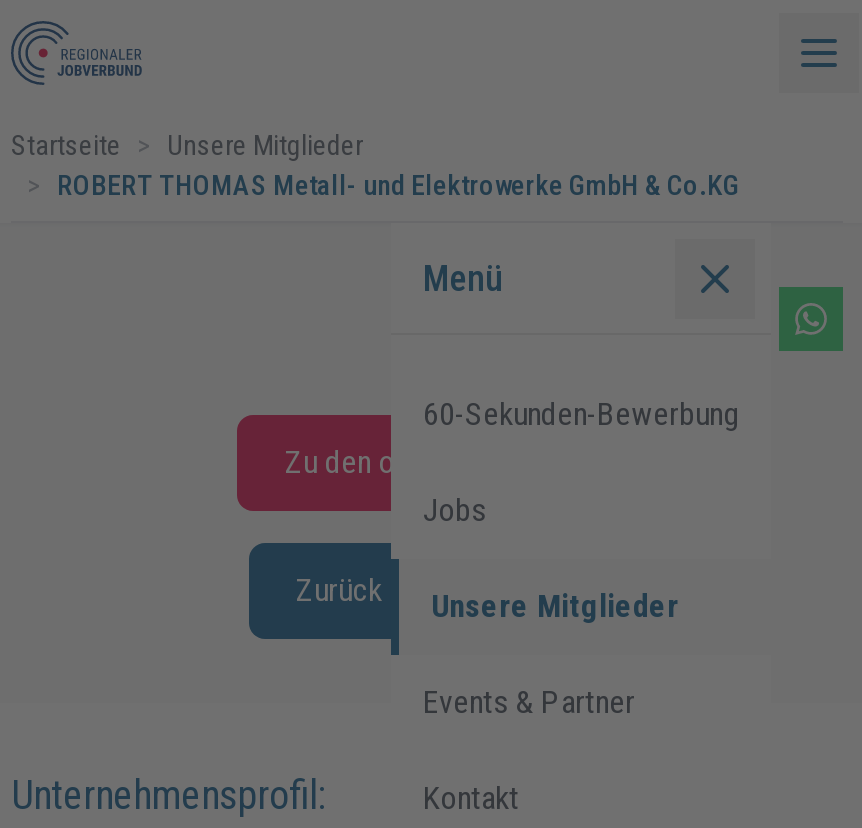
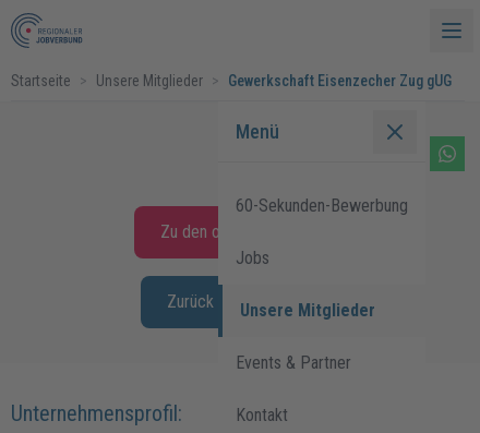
[11,129,739,201] Startseite > Unsere Mitglieder | > ROBERT THOMAS Metall- und Elektrowerke GmbH & Co.KG -> [11,72,452,89] Startseite > Unsere Mitglieder > Gewerkschaft Eisenzecher Zug gUG

